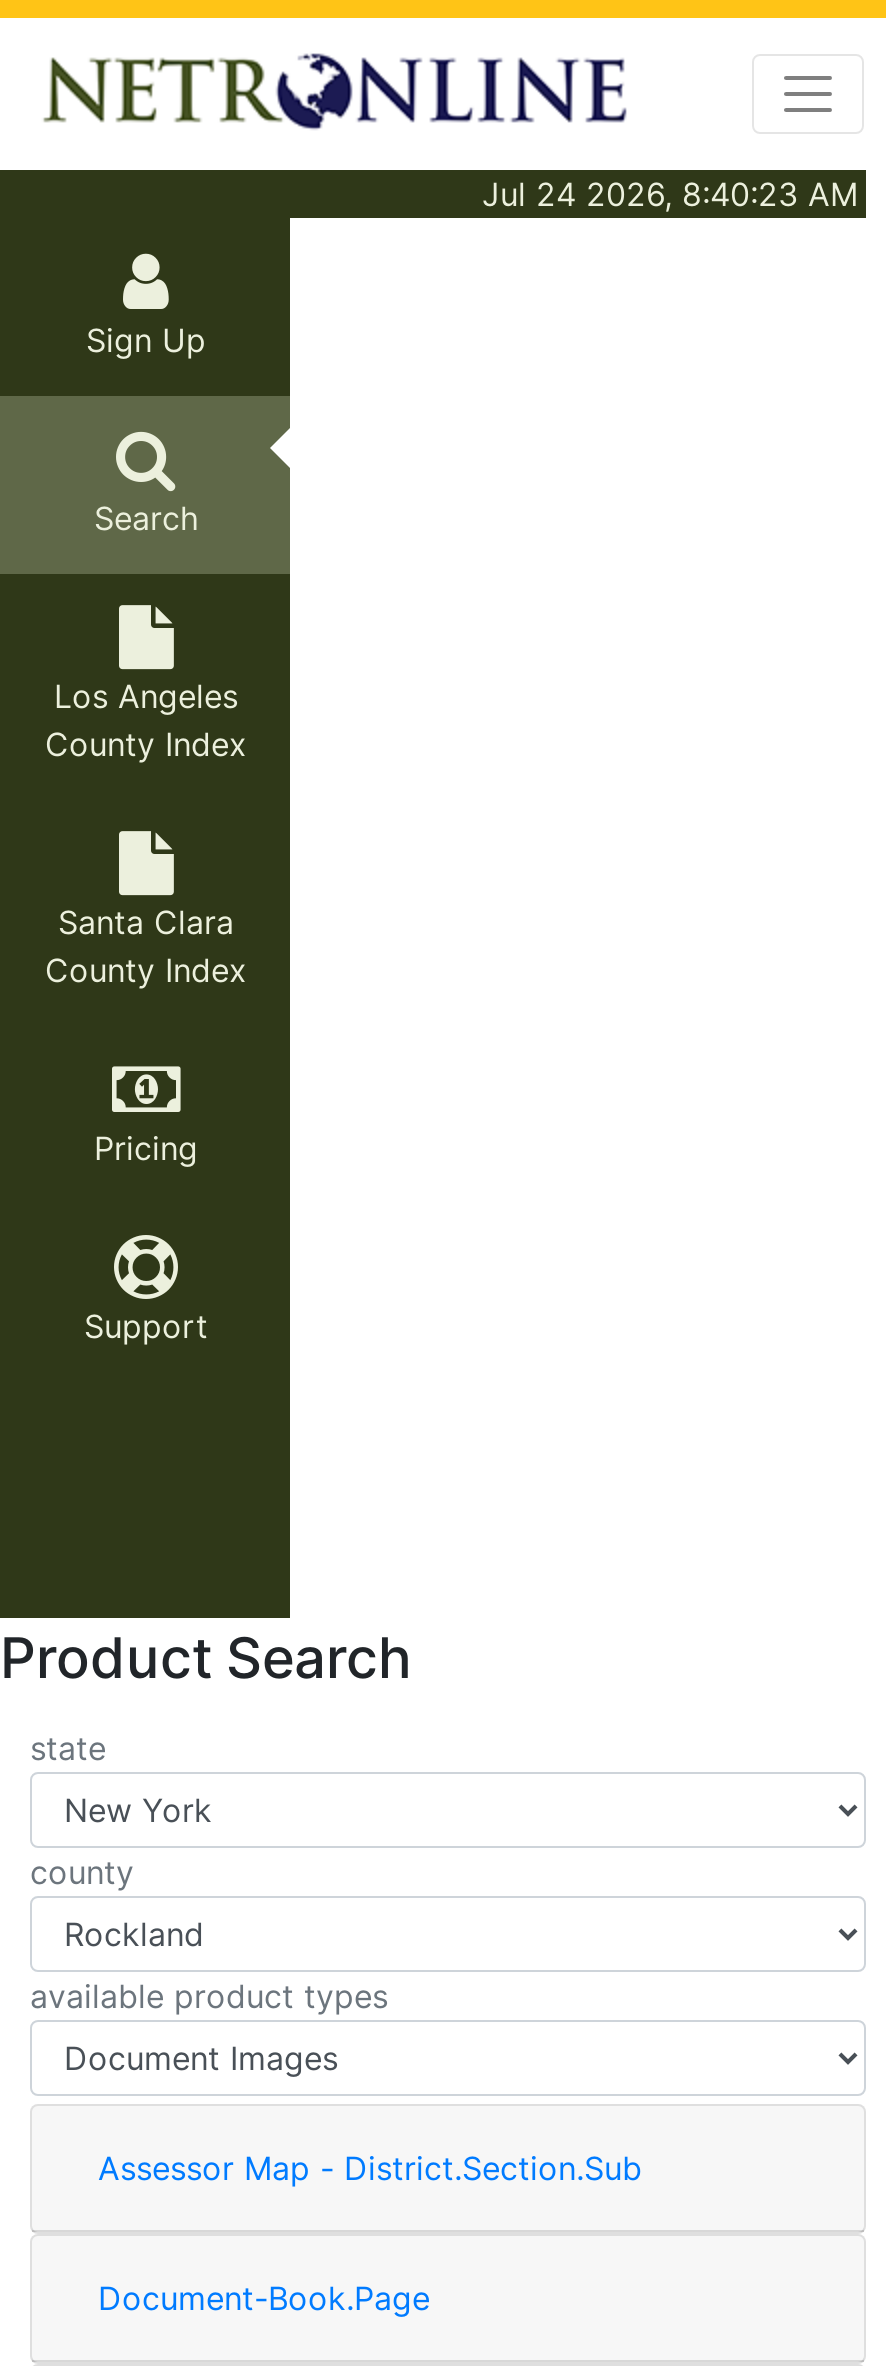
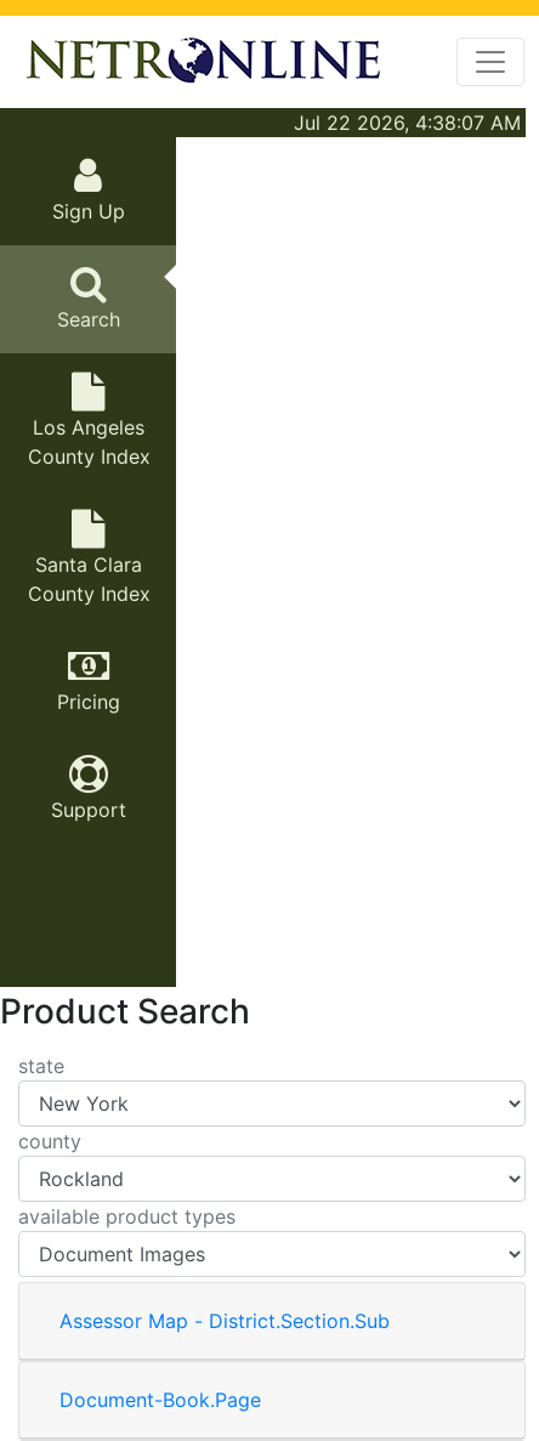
[482,174,858,214] Jul 24 2026, 8:40:23 AM -> [294,110,521,135] Jul 22 2026, 4:38:07 AM

